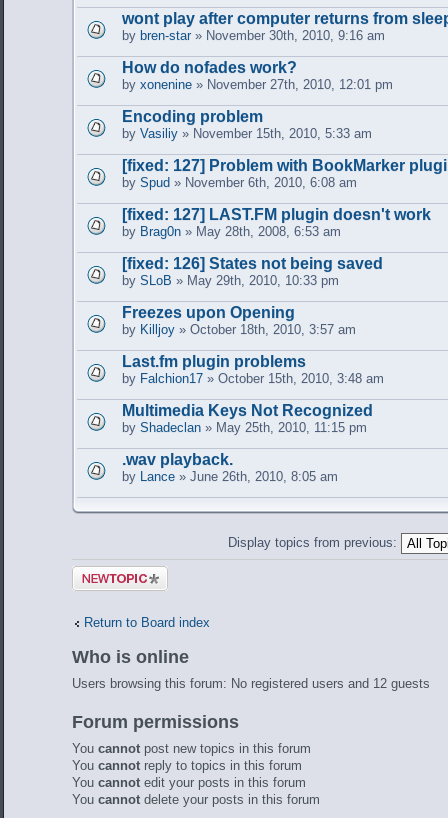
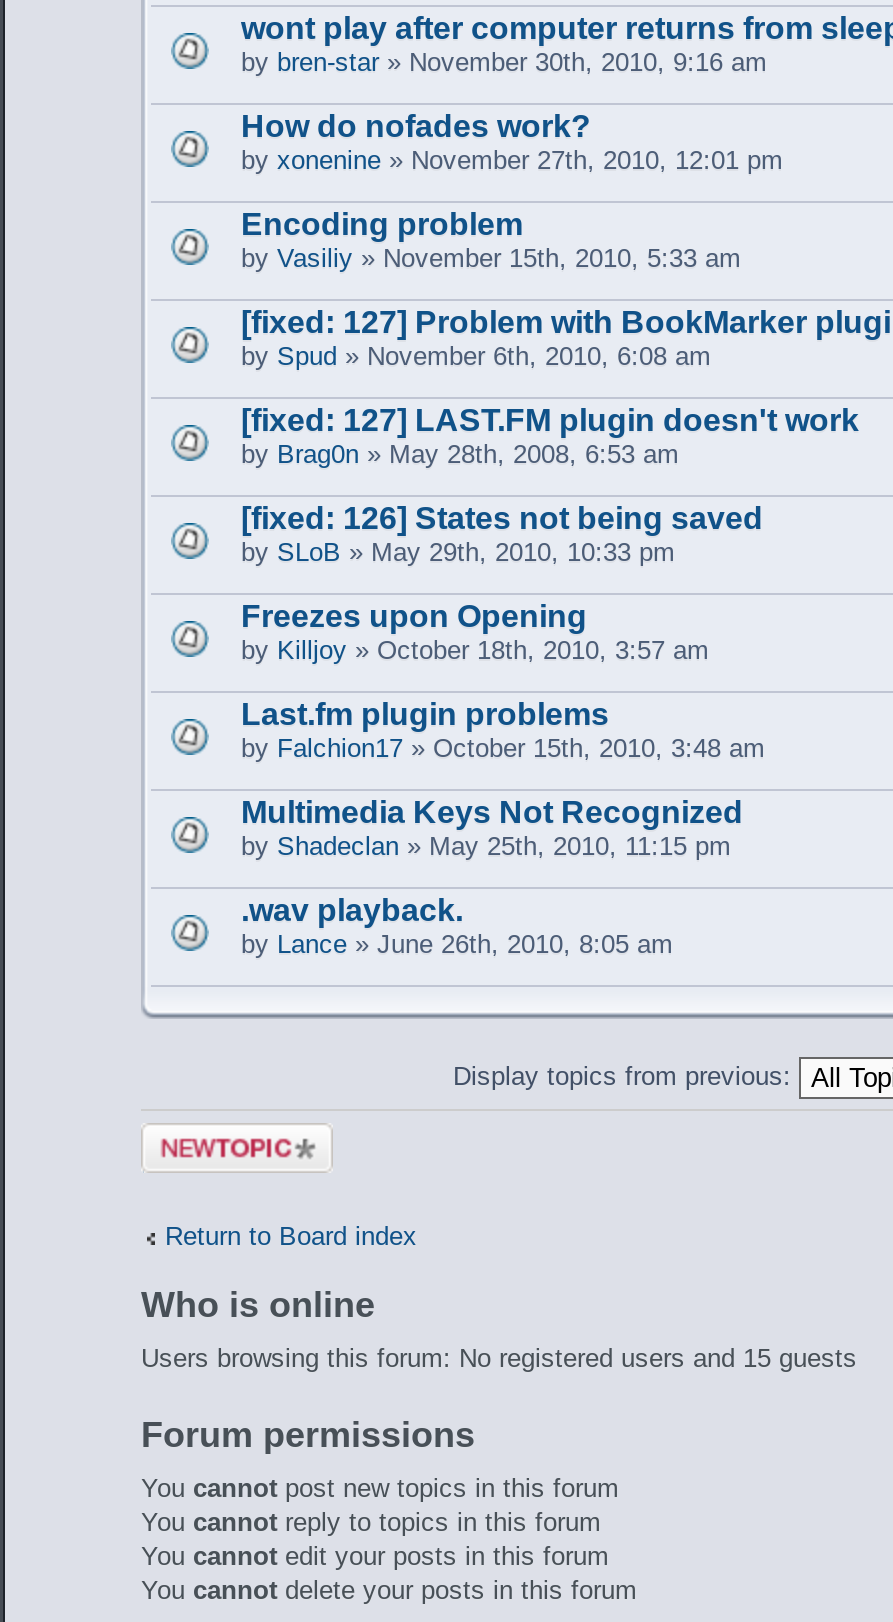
[72,676,430,691] Users browsing this forum: No registered users and 12 guests -> [141,1343,857,1373] Users browsing this forum: No registered users and 15 guests

